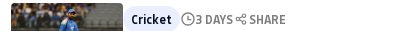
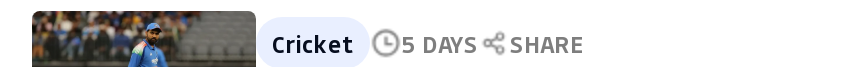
[131,11,286,27] Cricket 3 DAYS SHARE -> [272,28,584,60] Cricket 5 DAYS SHARE

